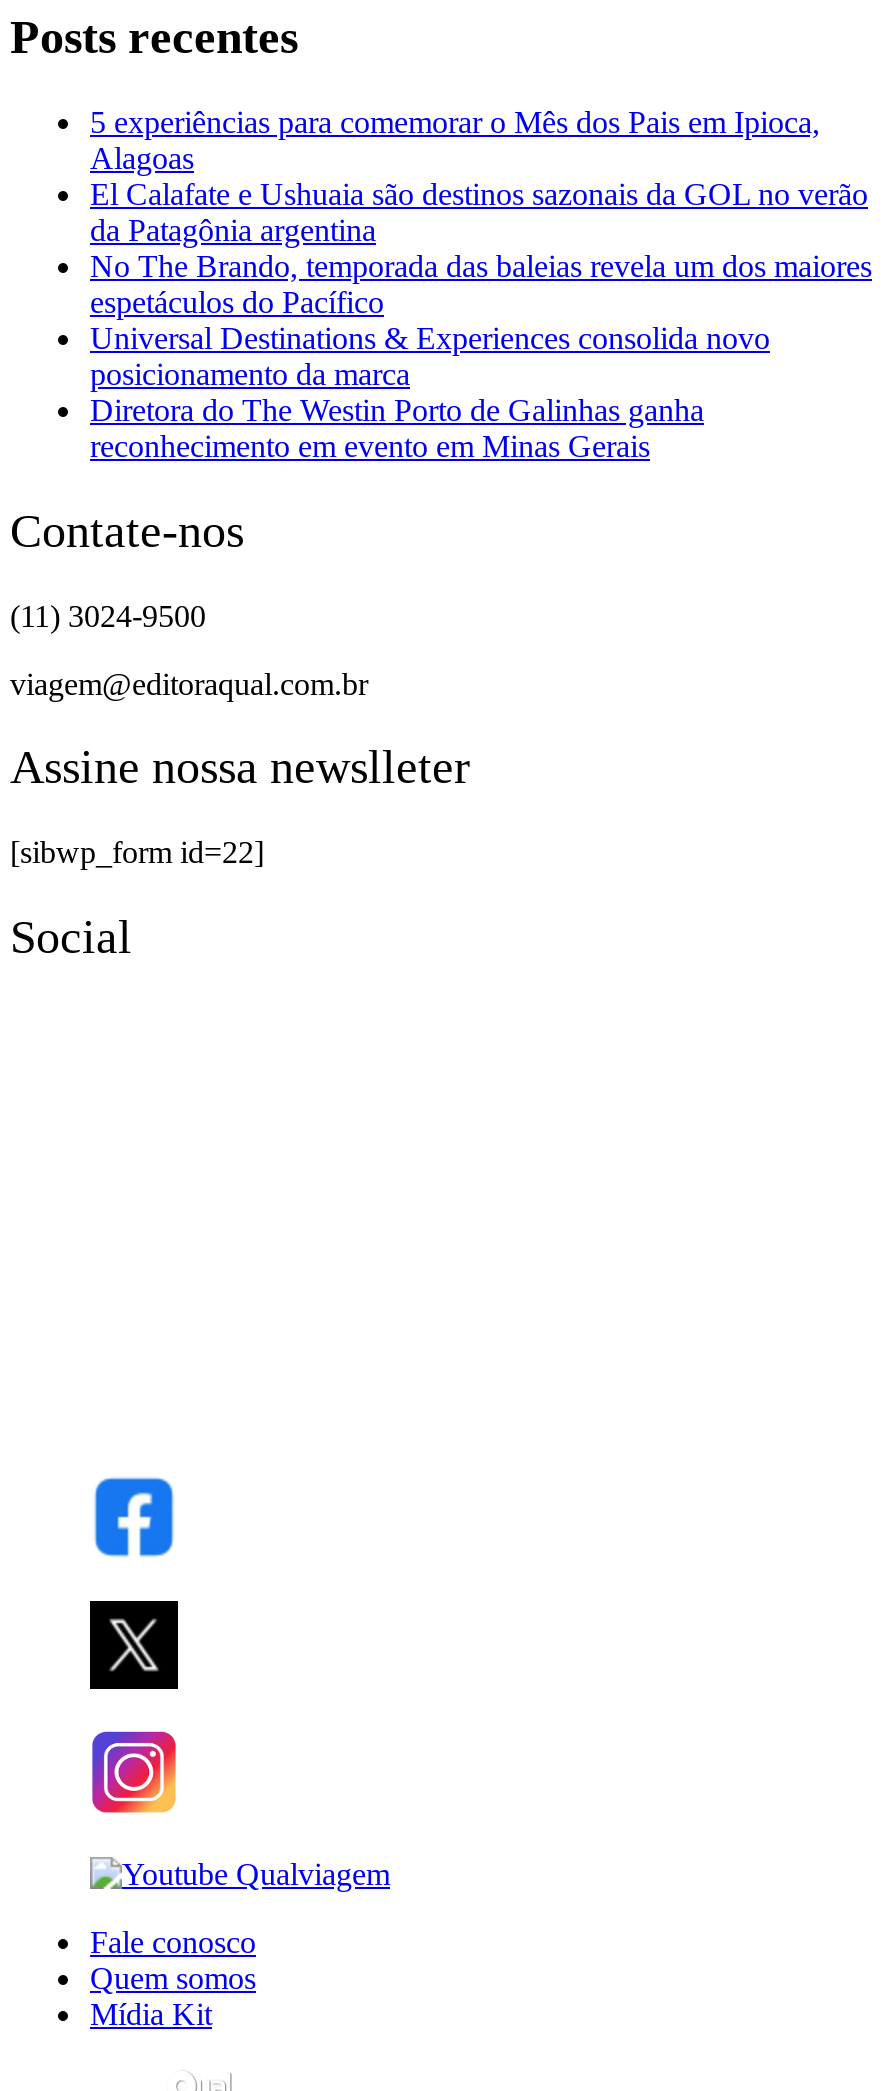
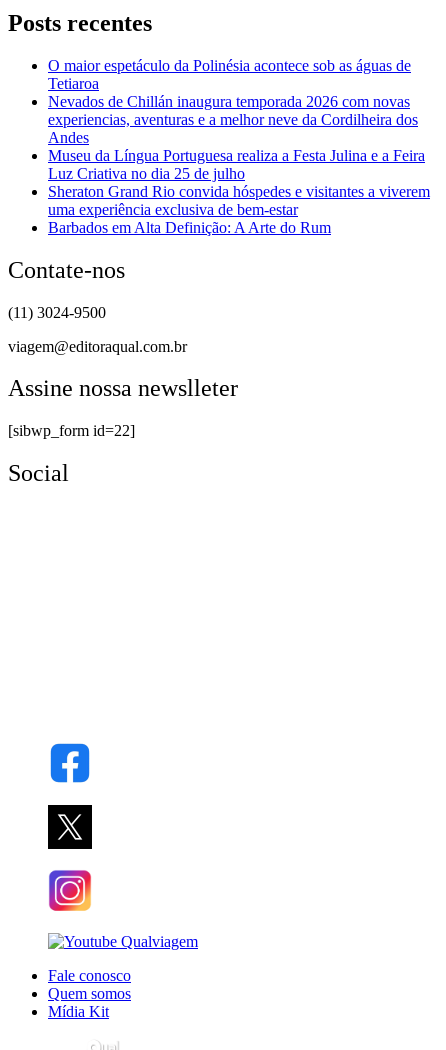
[90,104,872,462] 5 experiências para comemorar o Mês dos Pais em Ipioca, | Alagoas | El Calafate e Ushuaia são destinos sazonais da GOL no verão | da Patagônia argentina | No The Brando, temporada das baleias revela um dos maiores | espetáculos do Pacífico | Universal Destinations & Experiences consolida novo | posicionamento da marca | Diretora do The Westin Porto de Galinhas ganha | reconhecimento em evento em Minas Gerais -> [48,57,430,236] O maior espetáculo da Polinésia acontece sob as águas de | Tetiaroa | Nevados de Chillán inaugura temporada 2026 com novas | experiencias, aventuras e a melhor neve da Cordilheira dos | Andes | Museu da Língua Portuguesa realiza a Festa Julina e a Feira | Luz Criativa no dia 25 de julho | Sheraton Grand Rio convida hóspedes e visitantes a viverem | uma experiência exclusiva de bem-estar | Barbados em Alta Definição: A Arte do Rum

